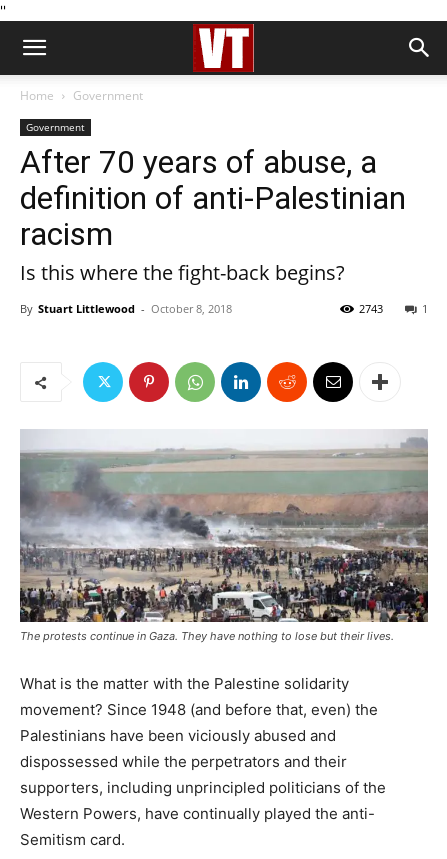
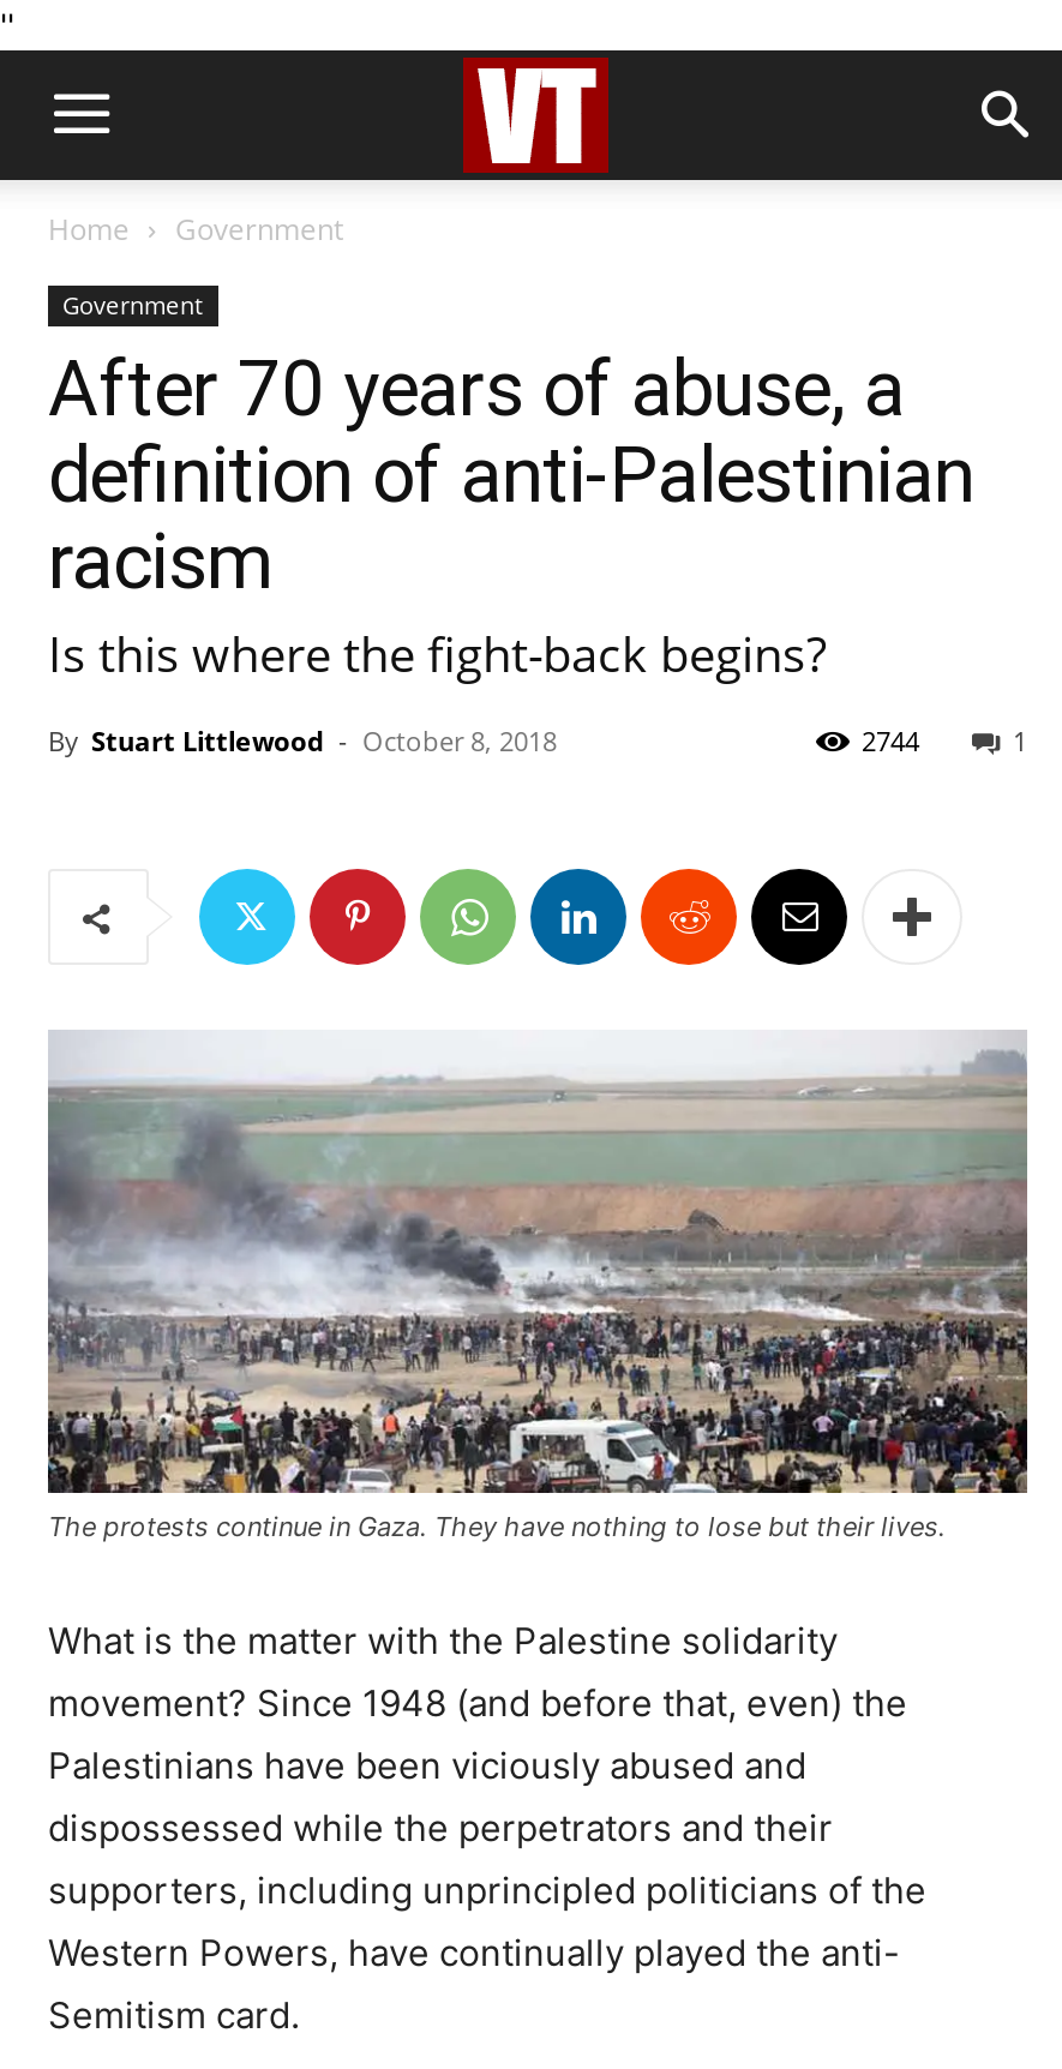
[359,301,383,316] 2743 -> [862,722,919,758] 2744

